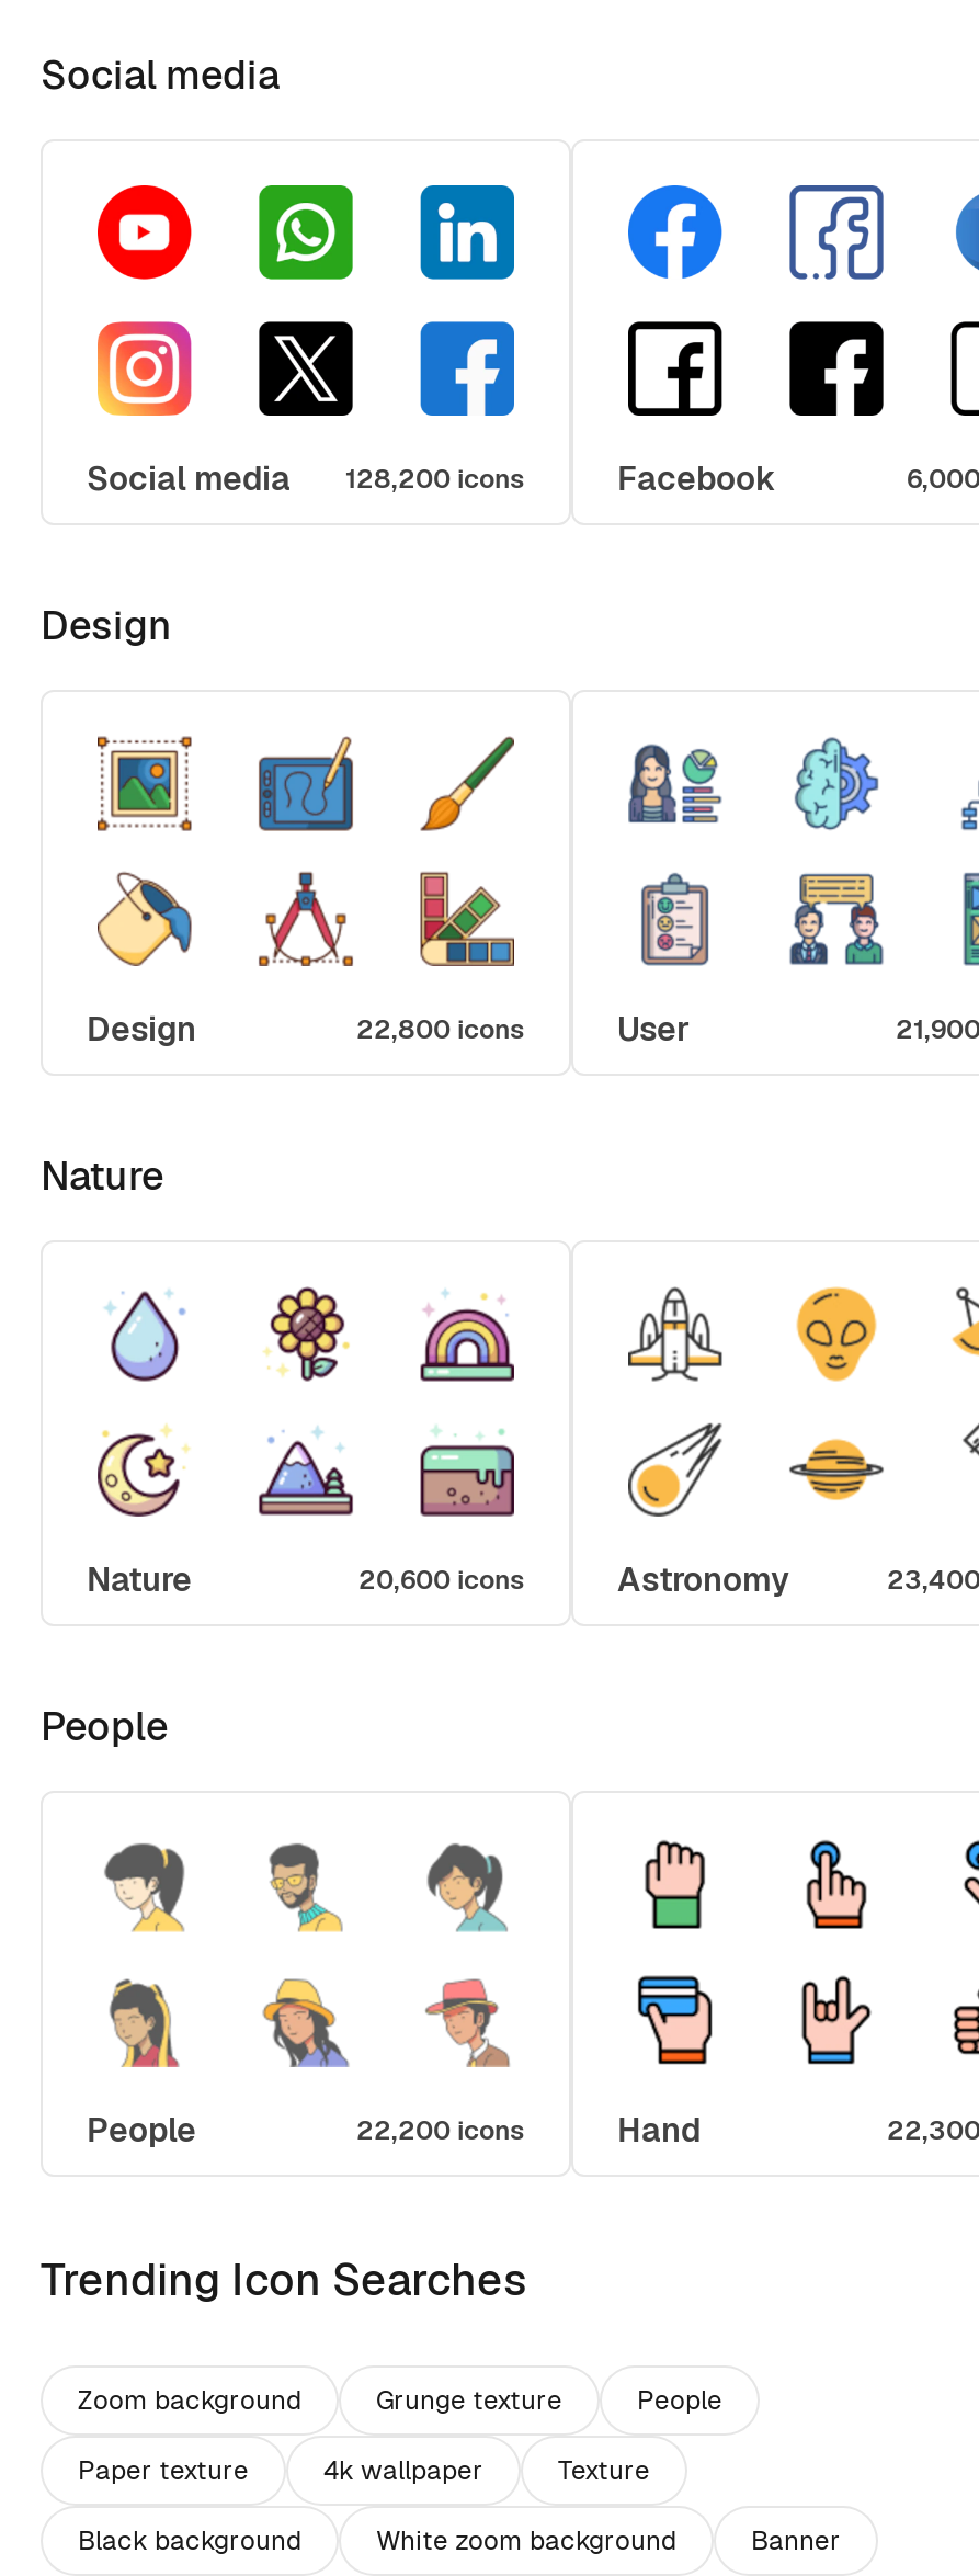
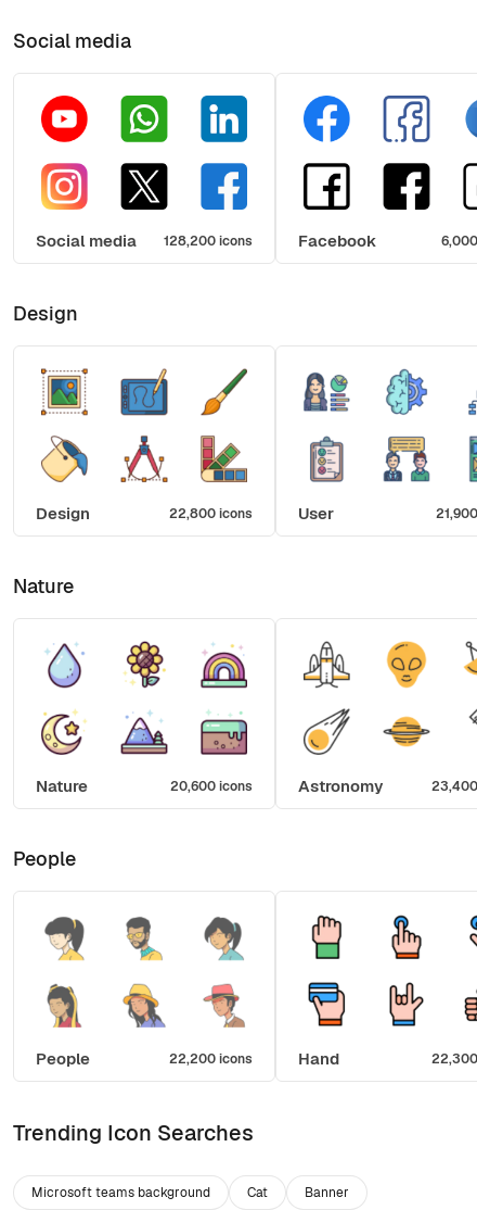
[78,2382,722,2557] Zoom background | Grunge texture | People | Paper texture | 4k wallpaper | Texture | Black background | White zoom background -> [31,1183,268,1201] Microsoft teams background | Cat

